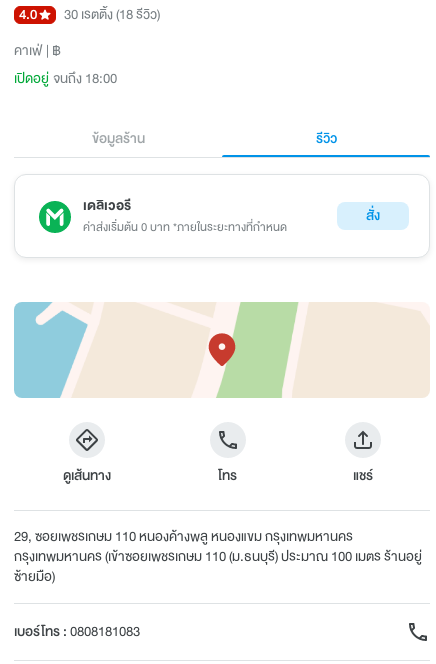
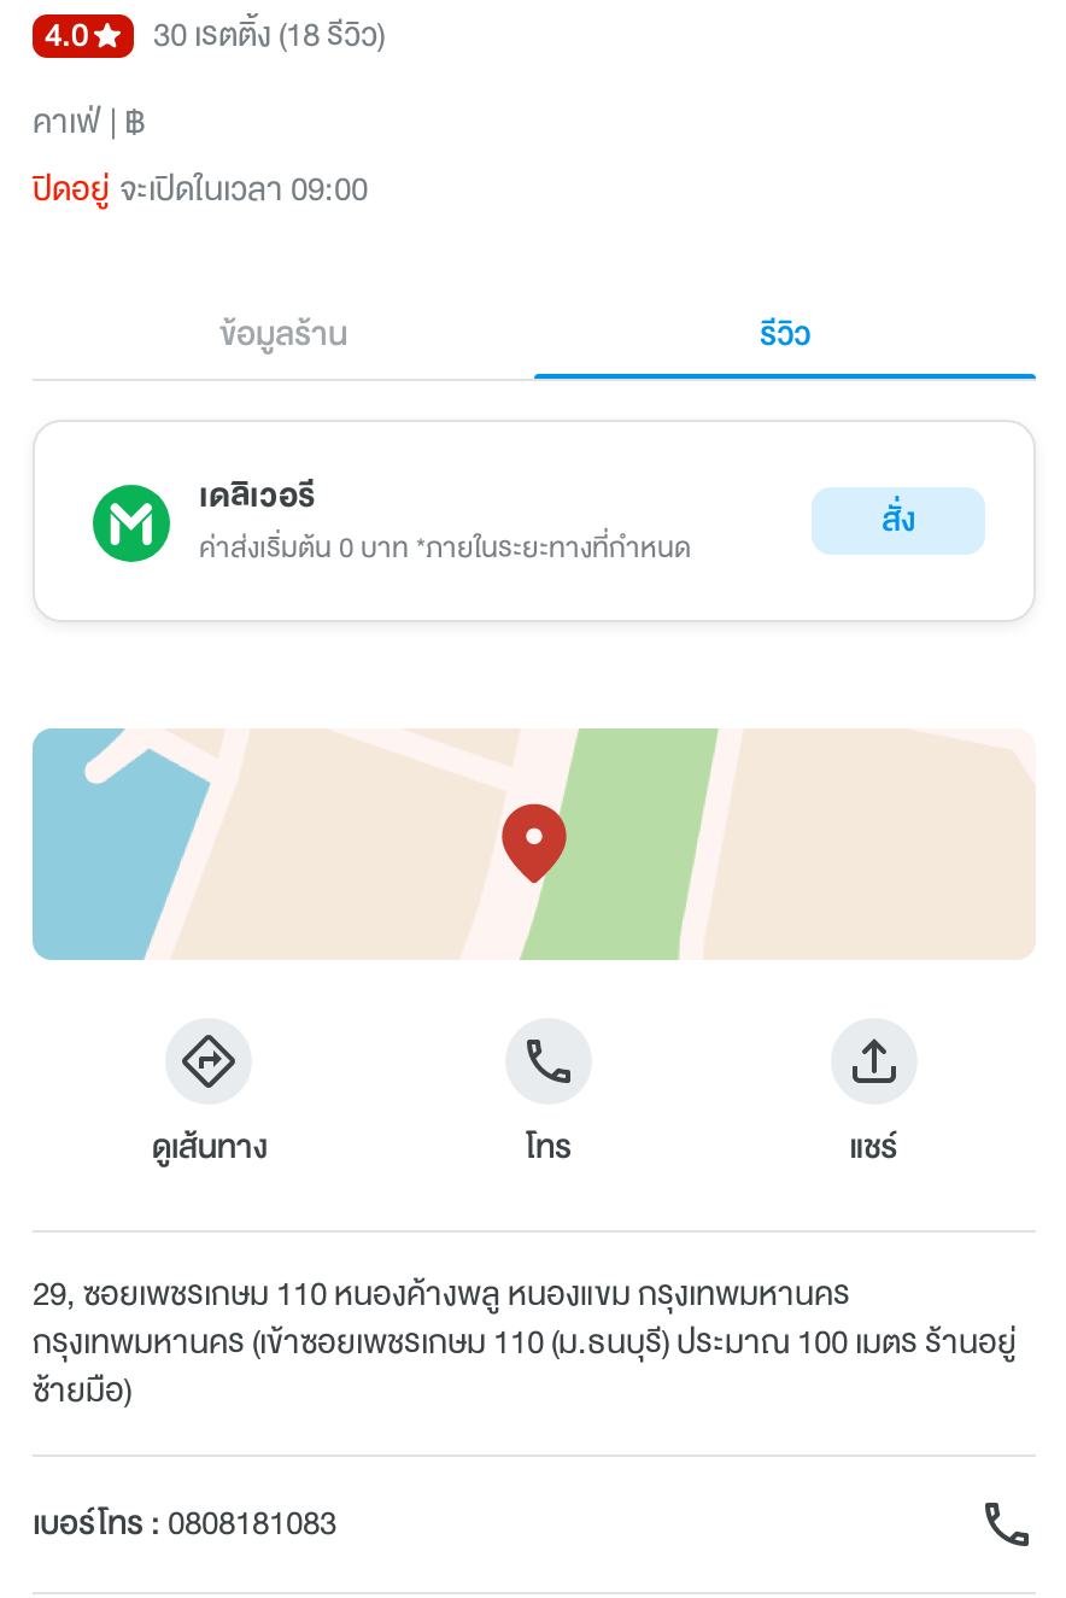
[14,68,117,89] เปิดอยู่ จนถึง 18:00 -> [33,164,368,215] ปิดอยู่ จะเปิดในเวลา 09:00

